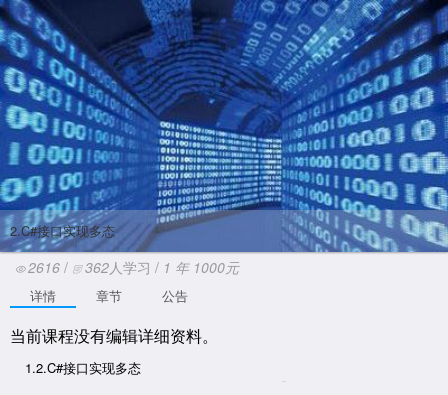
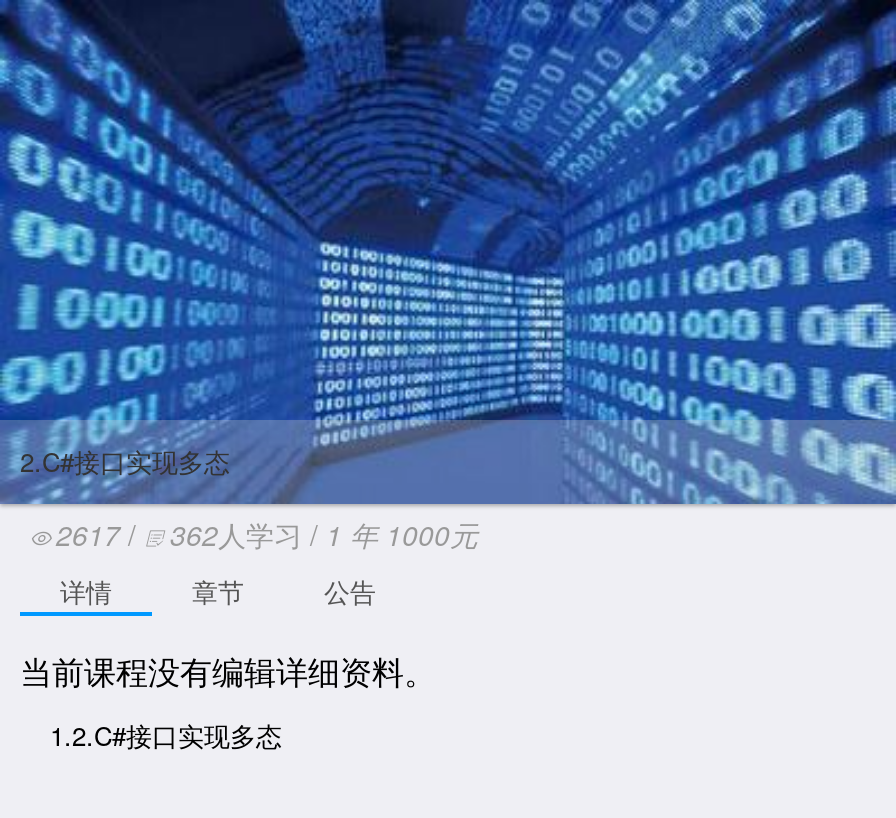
[28,257,239,277] 2616 / 362人学习 / 1 年 1000元 -> [56,514,478,554] 2617 / 362人学习 / 1 年 1000元

